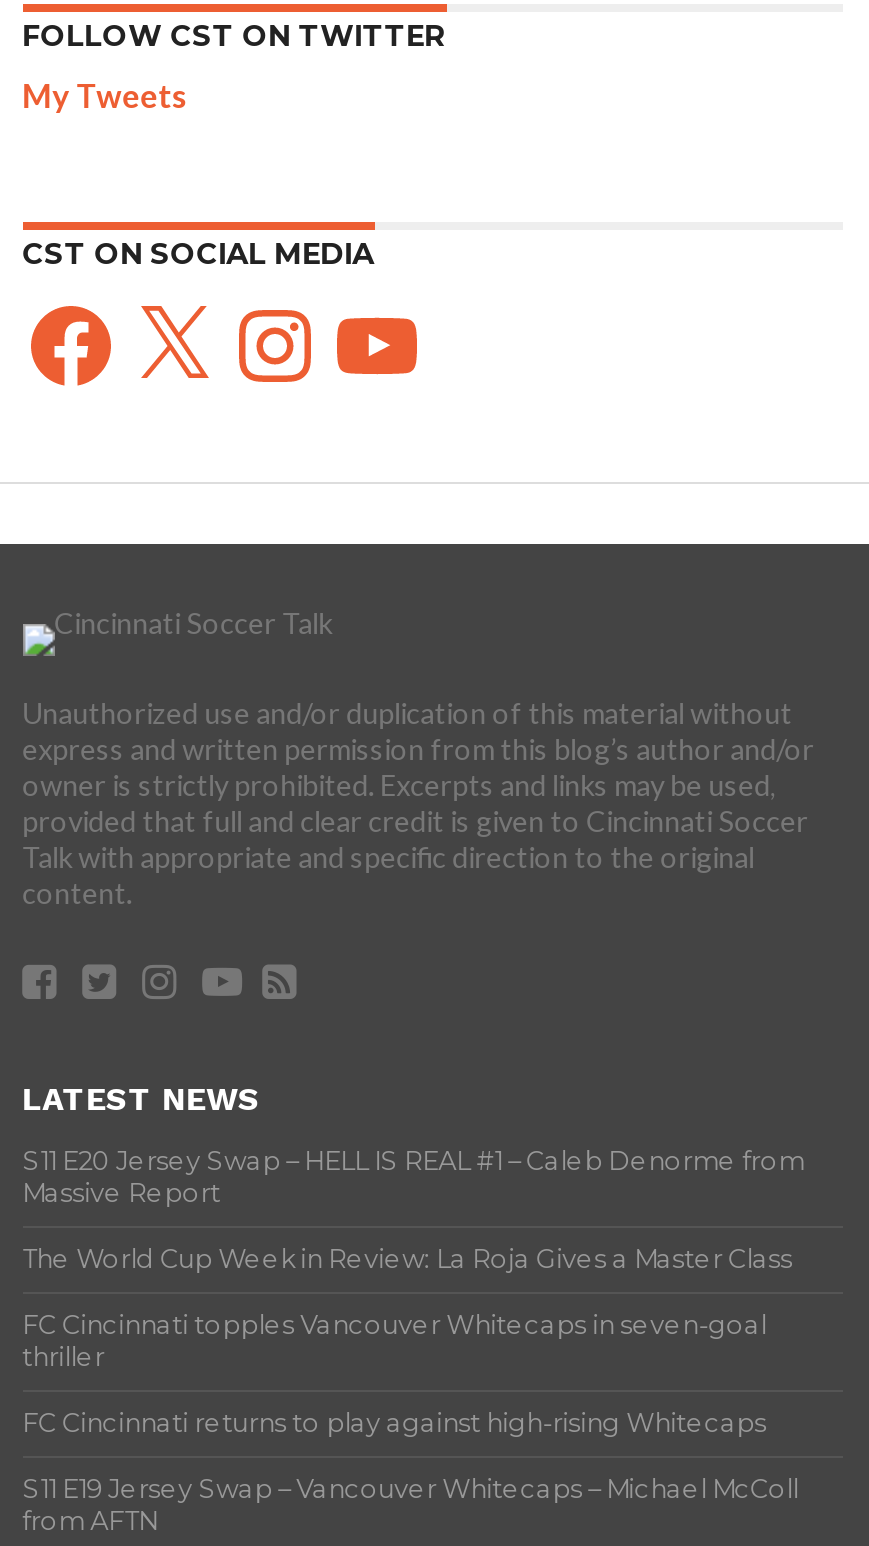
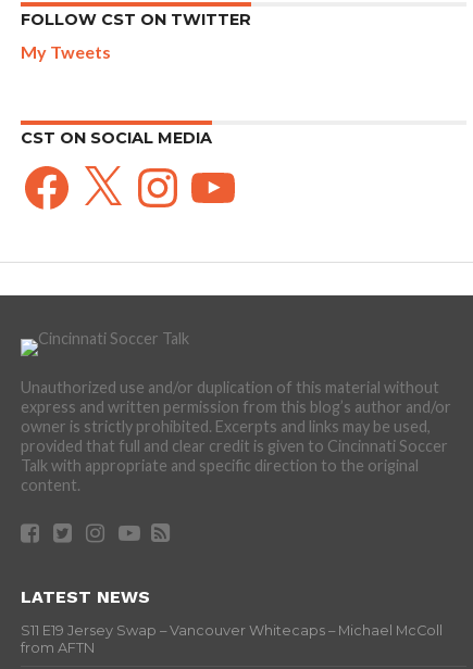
[22,1146,804,1438] S11 E20 Jersey Swap – HELL IS REAL #1 – Caleb Denorme from | Massive Report | The World Cup Week in Review: La Roja Gives a Master Class | FC Cincinnati topples Vancouver Whitecaps in seven-goal | thriller | FC Cincinnati returns to play against high-rising Whitecaps -> none

